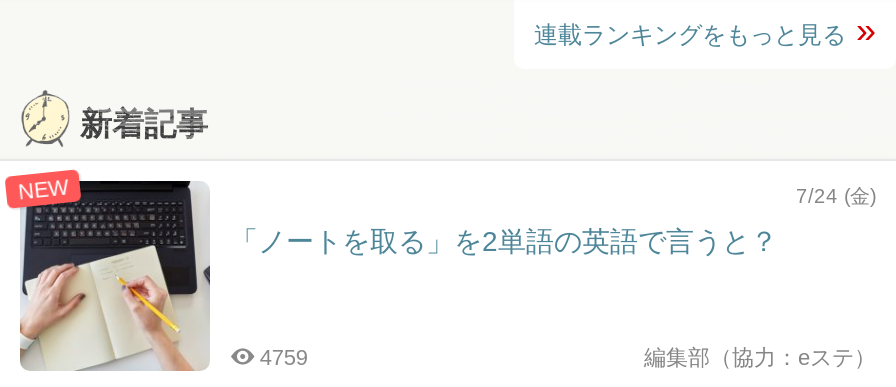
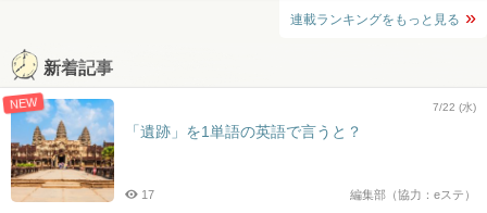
[20,179,778,371] [image] | 「ノートを取る」を2単語の英語で言うと？ -> [10,98,362,202] [image] | 「遺跡」を1単語の英語で言うと？
[796,185,876,207] 7/24 (金) -> [433,101,476,113] 7/22 (水)
[260,345,308,369] 4759 -> [141,188,154,201] 17

